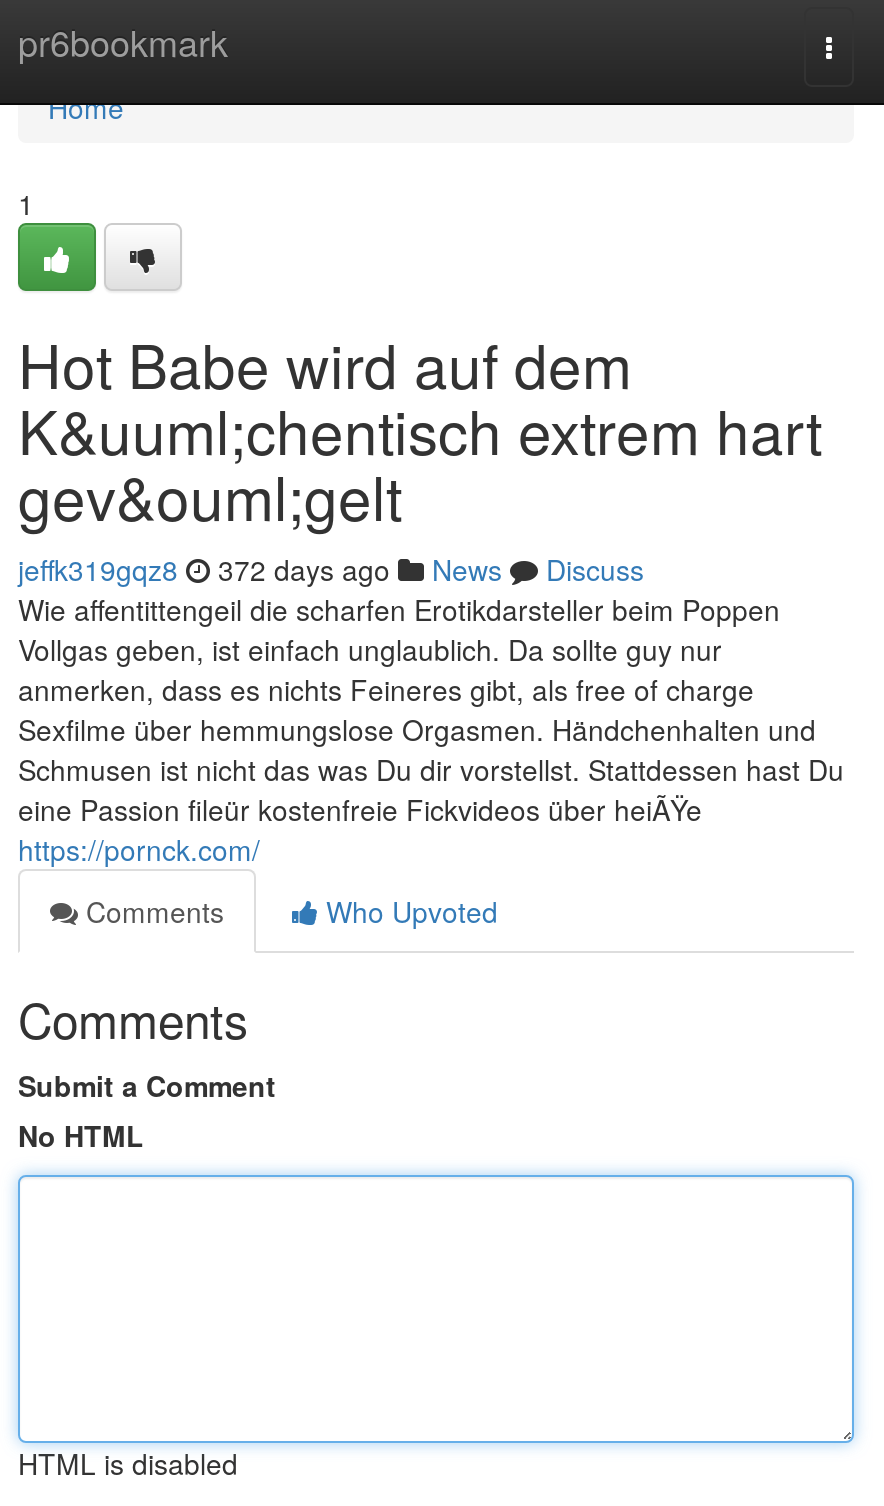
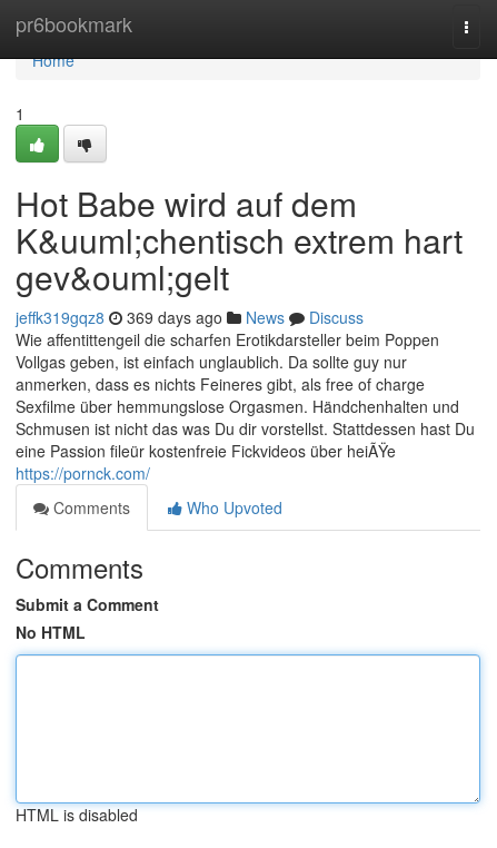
[18,549,644,589] jeffk319gqz8 372 days ago News Discuss -> [16,306,364,328] jeffk319gqz8 369 days ago News Discuss

